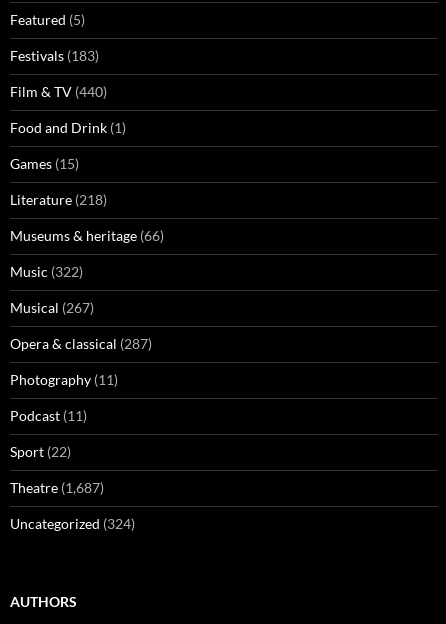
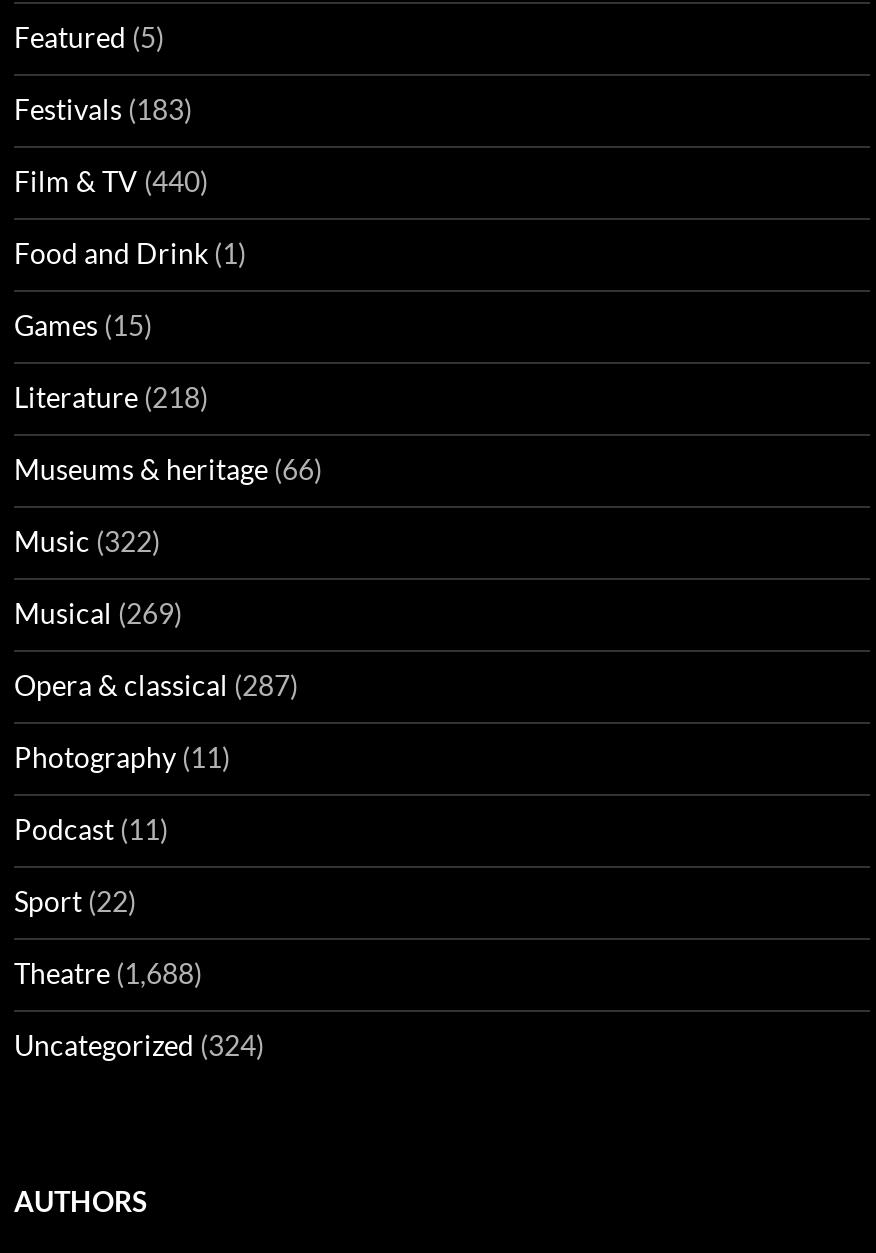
[10,299,94,316] Musical (267) -> [14,596,182,630] Musical (269)
[10,479,104,496] Theatre (1,687) -> [14,956,202,990] Theatre (1,688)

